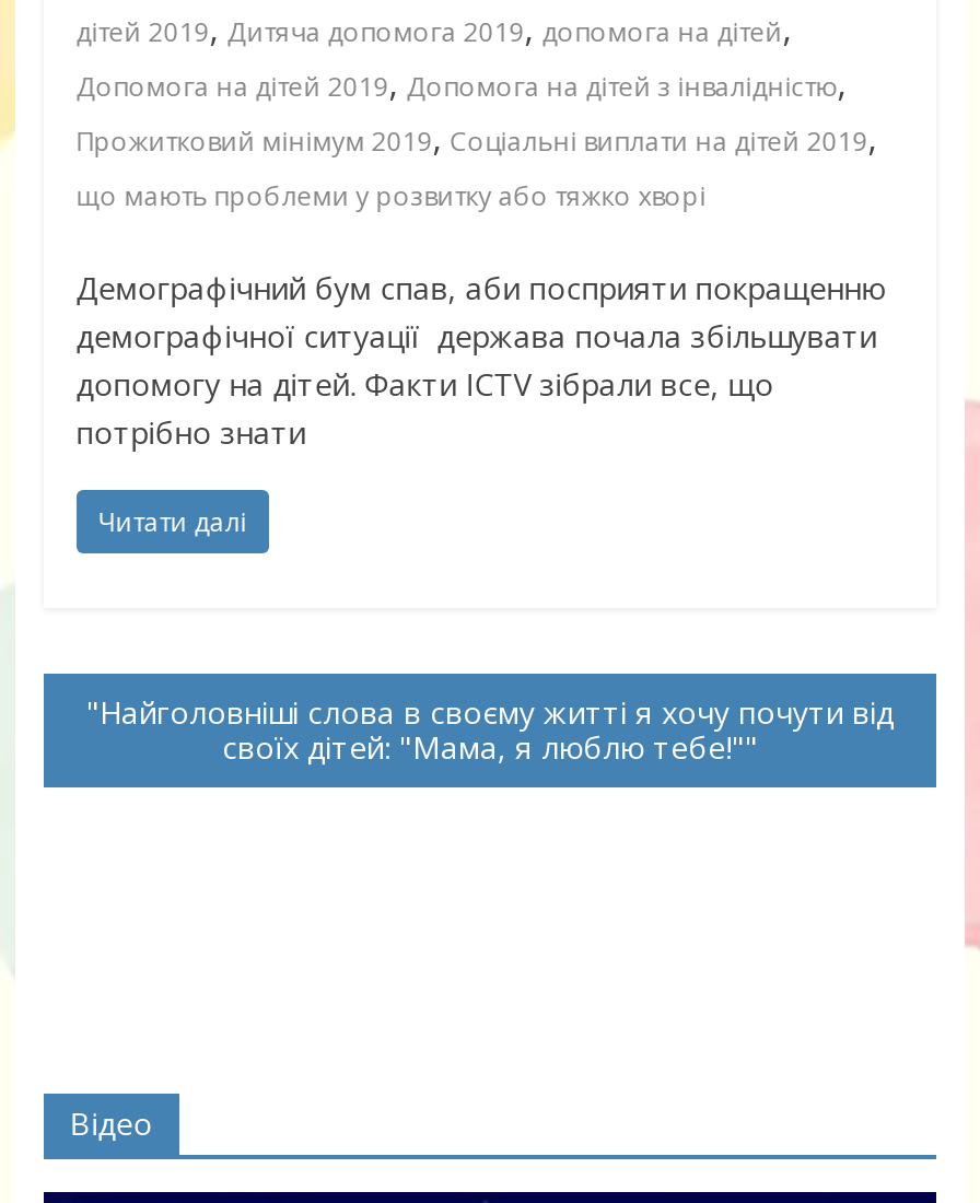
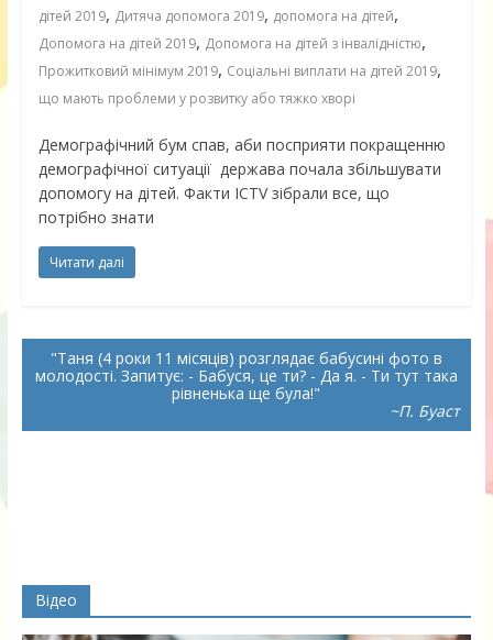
[100,692,894,768] Найголовніші слова в своєму житті я хочу почути від | своїх дітей: "Мама, я люблю тебе!" -> [35,348,460,421] Таня (4 роки 11 місяців) розглядає бабусині фото в | молодості. Запитує: - Бабуся, це ти? - Да я. - Ти тут така | рівненька ще була! | ~П. Буаст

